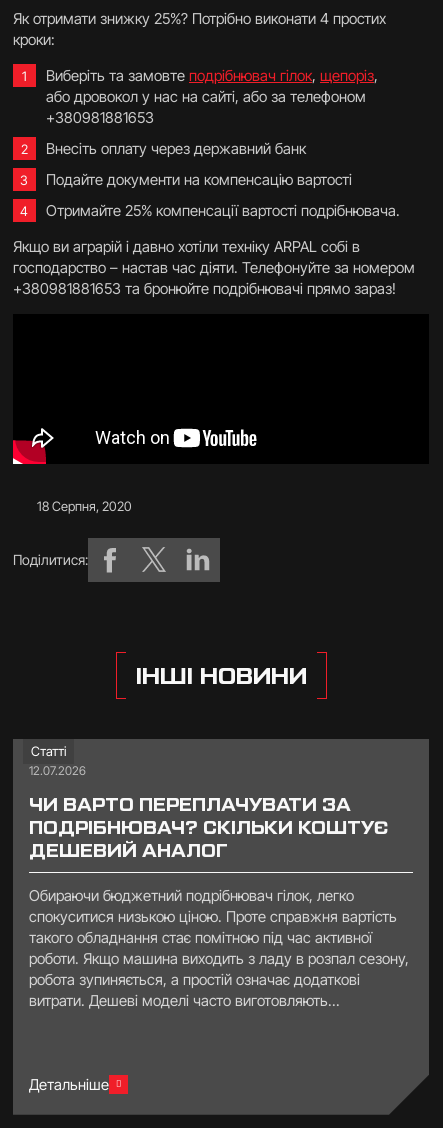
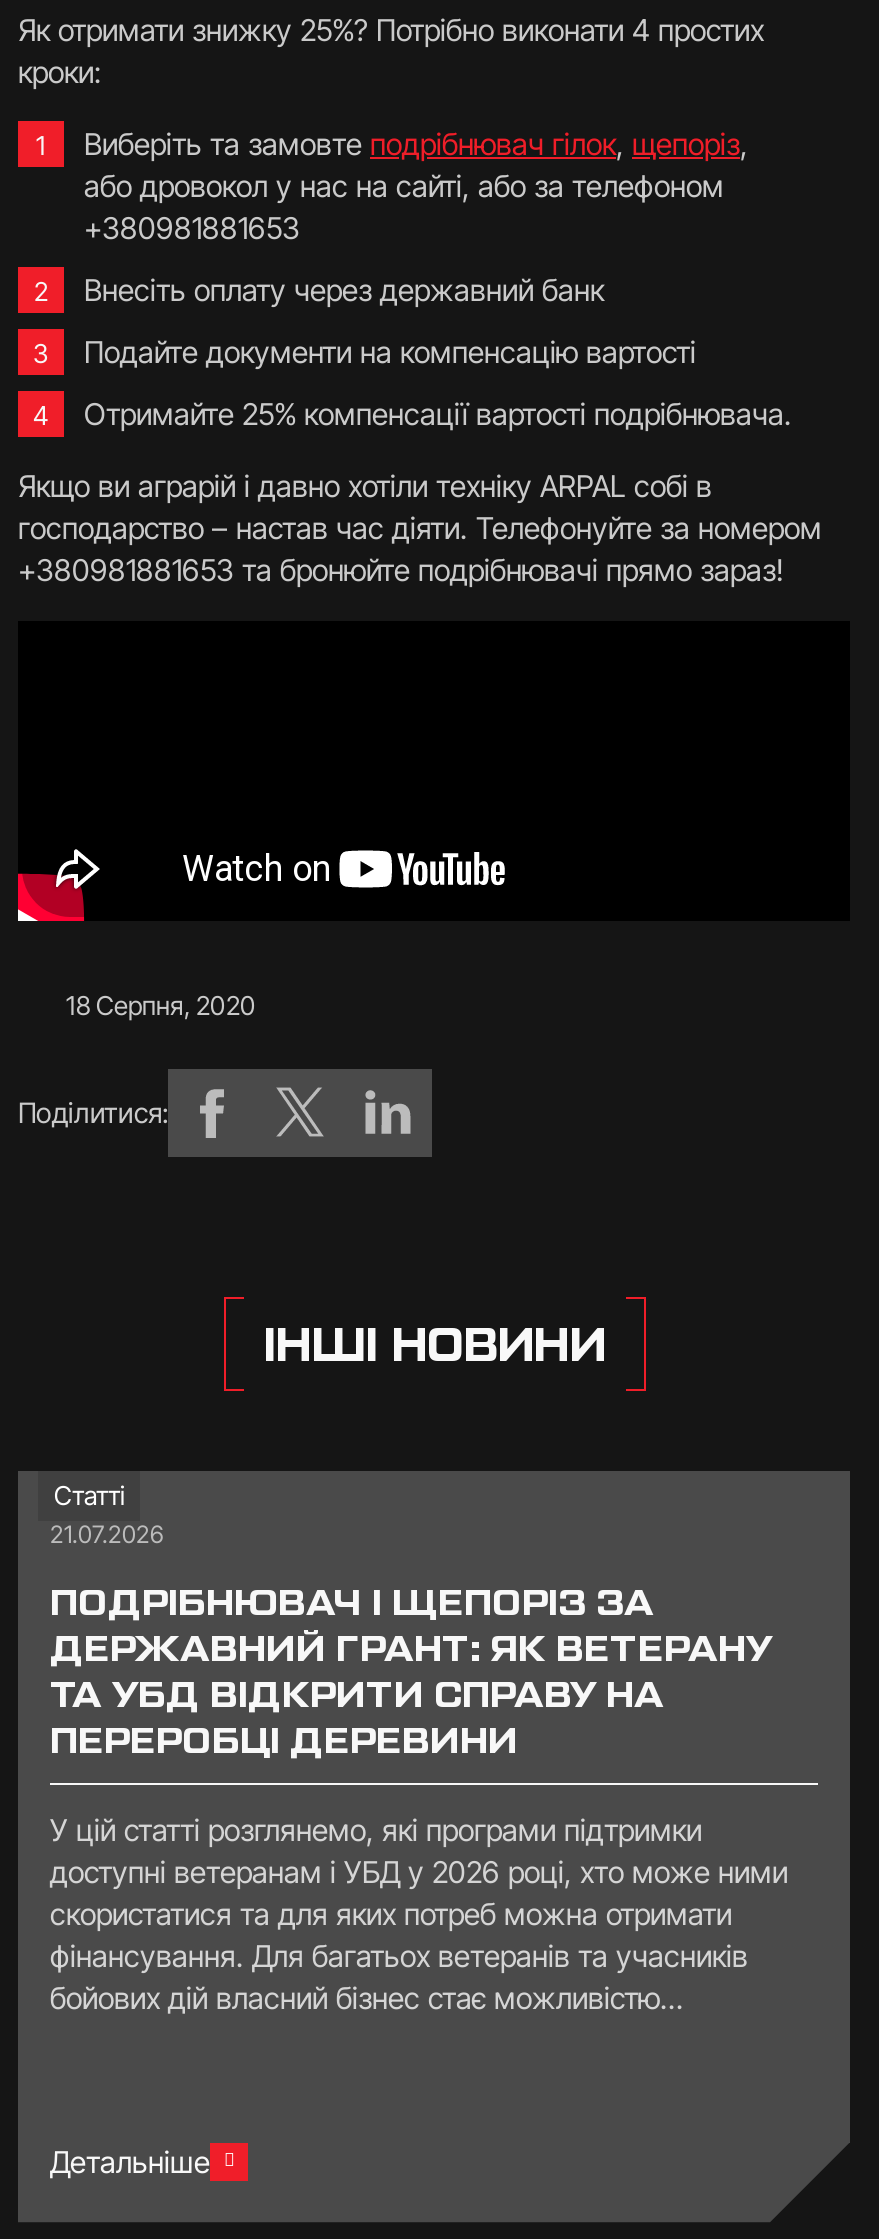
[29,763,86,778] 12.07.2026 -> [50,1518,164,1548] 21.07.2026
[29,792,388,860] ЧИ ВАРТО ПЕРЕПЛАЧУВАТИ ЗА | ПОДРІБНЮВАЧ? СКІЛЬКИ КОШТУЄ | ДЕШЕВИЙ АНАЛОГ -> [50,1576,772,1758] ПОДРІБНЮВАЧ І ЩЕПОРІЗ ЗА | ДЕРЖАВНИЙ ГРАНТ: ЯК ВЕТЕРАНУ | ТА УБД ВІДКРИТИ СПРАВУ НА | ПЕРЕРОБЦІ ДЕРЕВИНИ
[29,886,409,1010] Обираючи бюджетний подрібнювач гілок, легко | спокуситися низькою ціною. Проте справжня вартість | такого обладнання стає помітною під час активної | роботи. Якщо машина виходить з ладу в розпал сезону, | робота зупиняється, а простій означає додаткові | витрати. Дешеві моделі часто виготовляють... -> [50,1810,788,2016] У цій статті розглянемо, які програми підтримки | доступні ветеранам і УБД у 2026 році, хто може ними | скористатися та для яких потреб можна отримати | фінансування. Для багатьох ветеранів та учасників | бойових дій власний бізнес стає можливістю...

